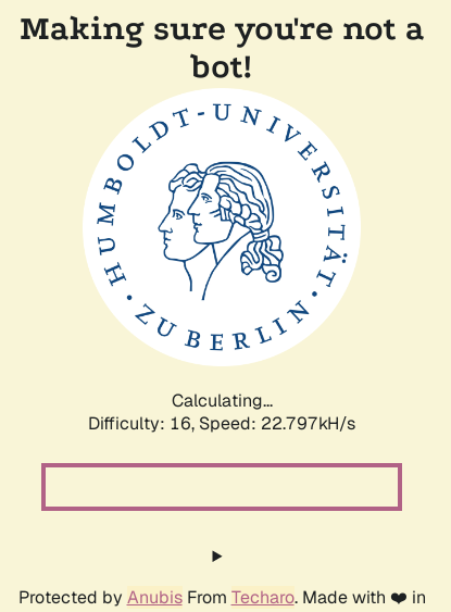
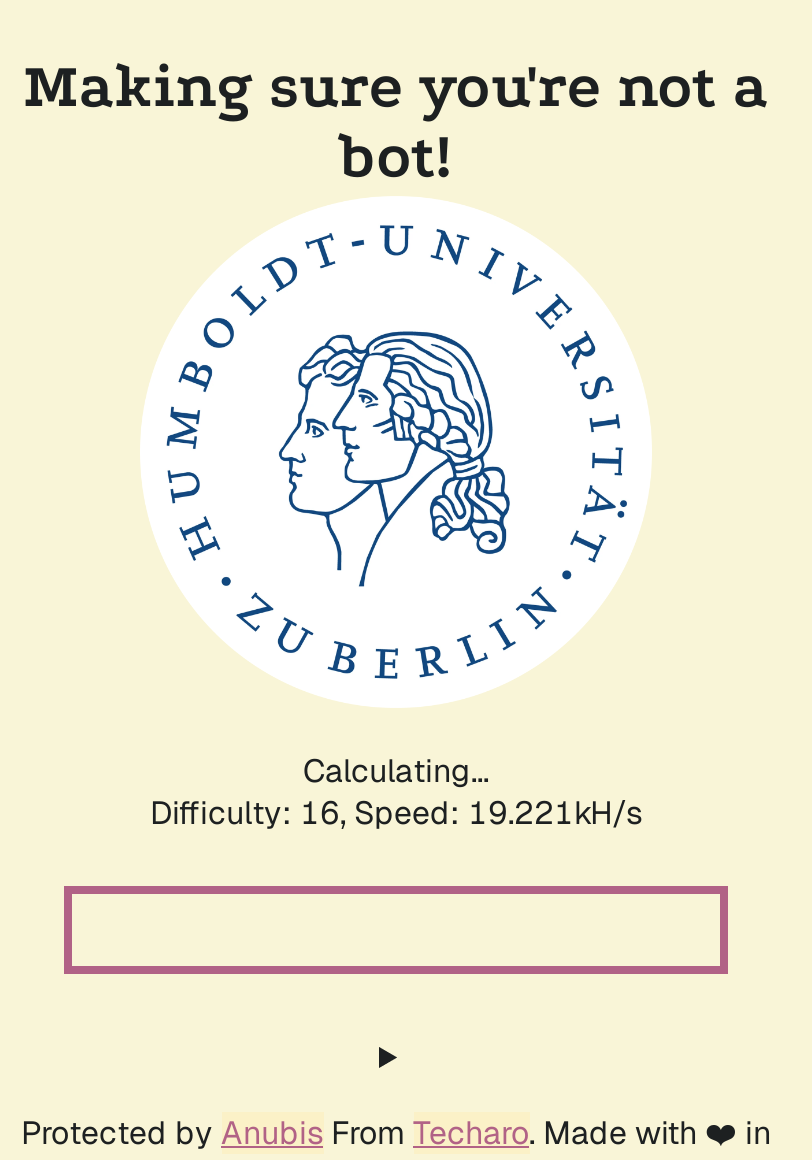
[88,412,355,435] Difficulty: 16, Speed: 22.797kH/s -> [150,792,642,834] Difficulty: 16, Speed: 19.221kH/s

